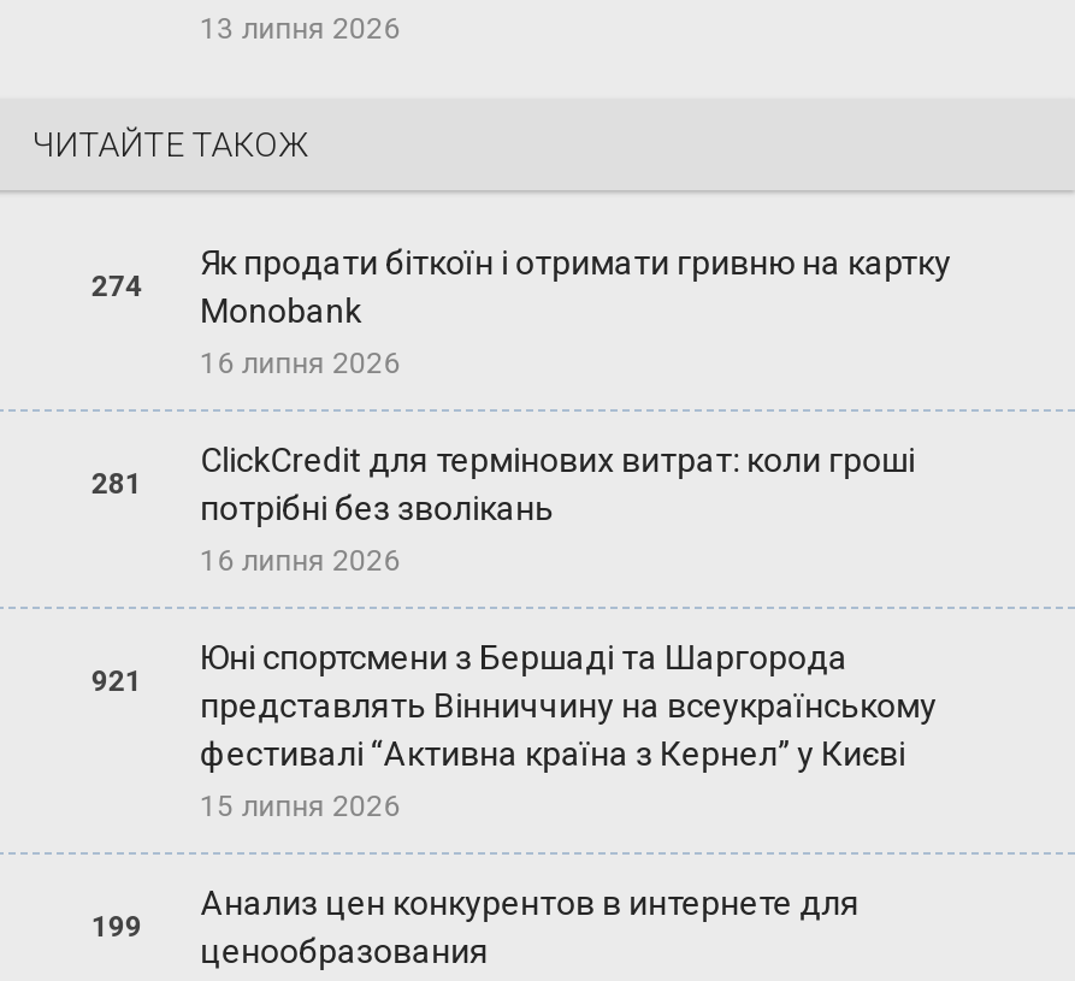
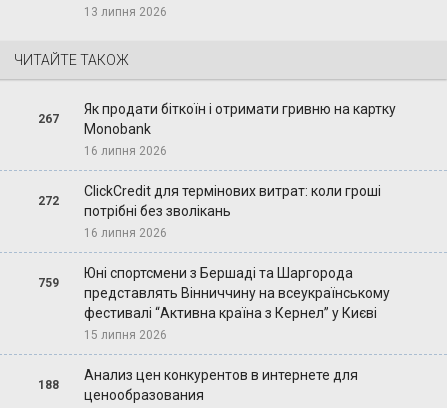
[91,269,142,303] 274 -> [38,112,59,126] 267
[91,466,142,500] 281 -> [38,194,59,208] 272
[91,664,142,697] 921 -> [38,276,59,290] 759
[91,909,142,943] 199 -> [38,378,59,392] 188

